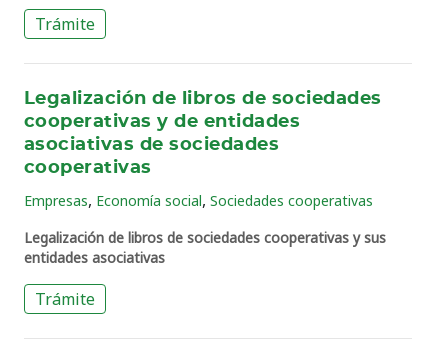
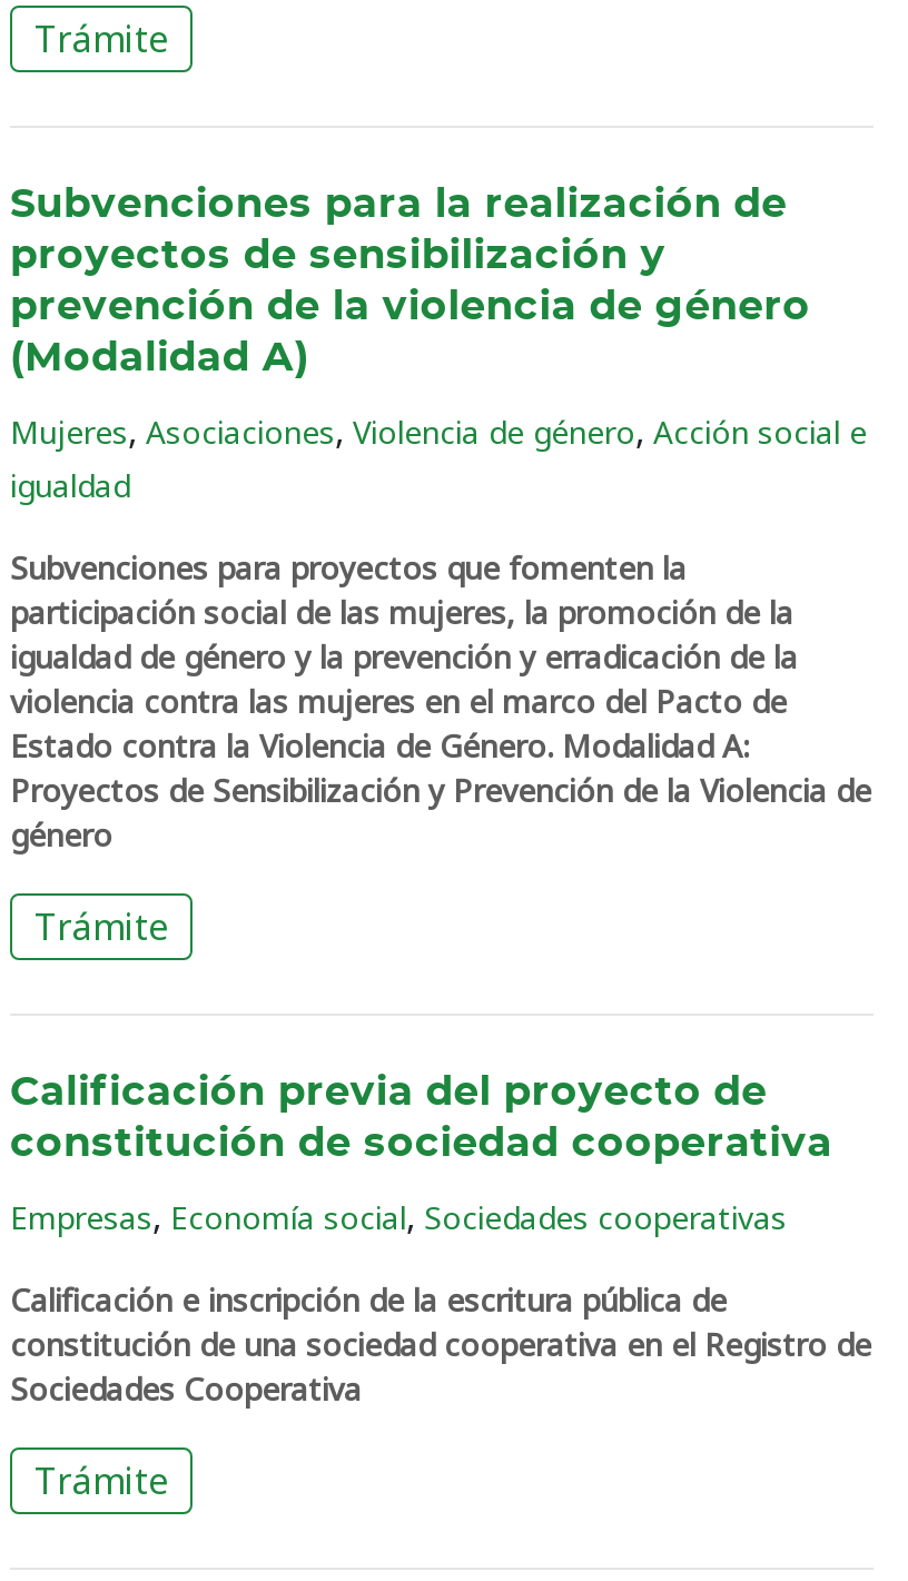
[24,90,382,177] Legalización de libros de sociedades | cooperativas y de entidades | asociativas de sociedades | cooperativas -> [10,186,871,1165] Subvenciones para la realización de | proyectos de sensibilización y | prevención de la violencia de género | (Modalidad A) | Mujeres, Asociaciones, Violencia de género, Acción social e | igualdad | Subvenciones para proyectos que fomenten la | participación social de las mujeres, la promoción de la | igualdad de género y la prevención y erradicación de la | violencia contra las mujeres en el marco del Pacto de | Estado contra la Violencia de Género. Modalidad A: | Proyectos de Sensibilización y Prevención de la Violencia de | género | Trámite | Calificación previa del proyecto de | constitución de sociedad cooperativa
[24,228,386,267] Legalización de libros de sociedades cooperativas y sus | entidades asociativas -> [10,1278,871,1410] Calificación e inscripción de la escritura pública de | constitución de una sociedad cooperativa en el Registro de | Sociedades Cooperativa

